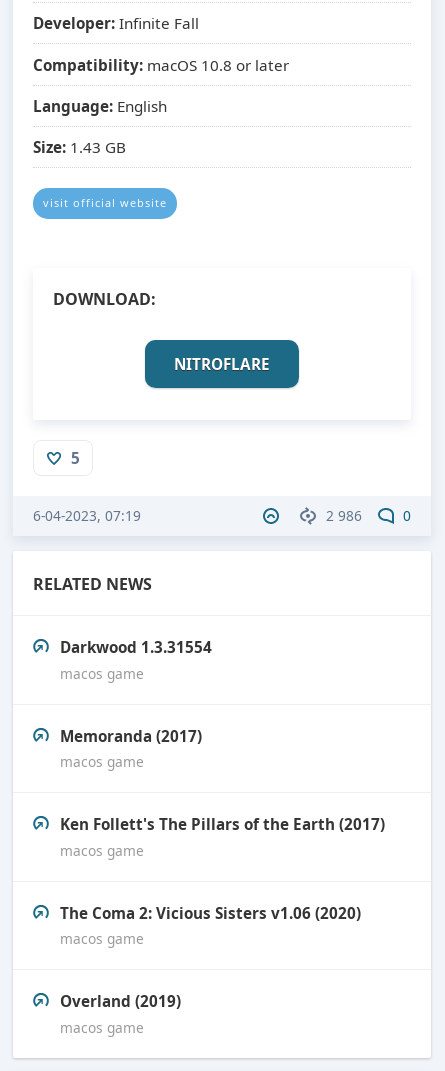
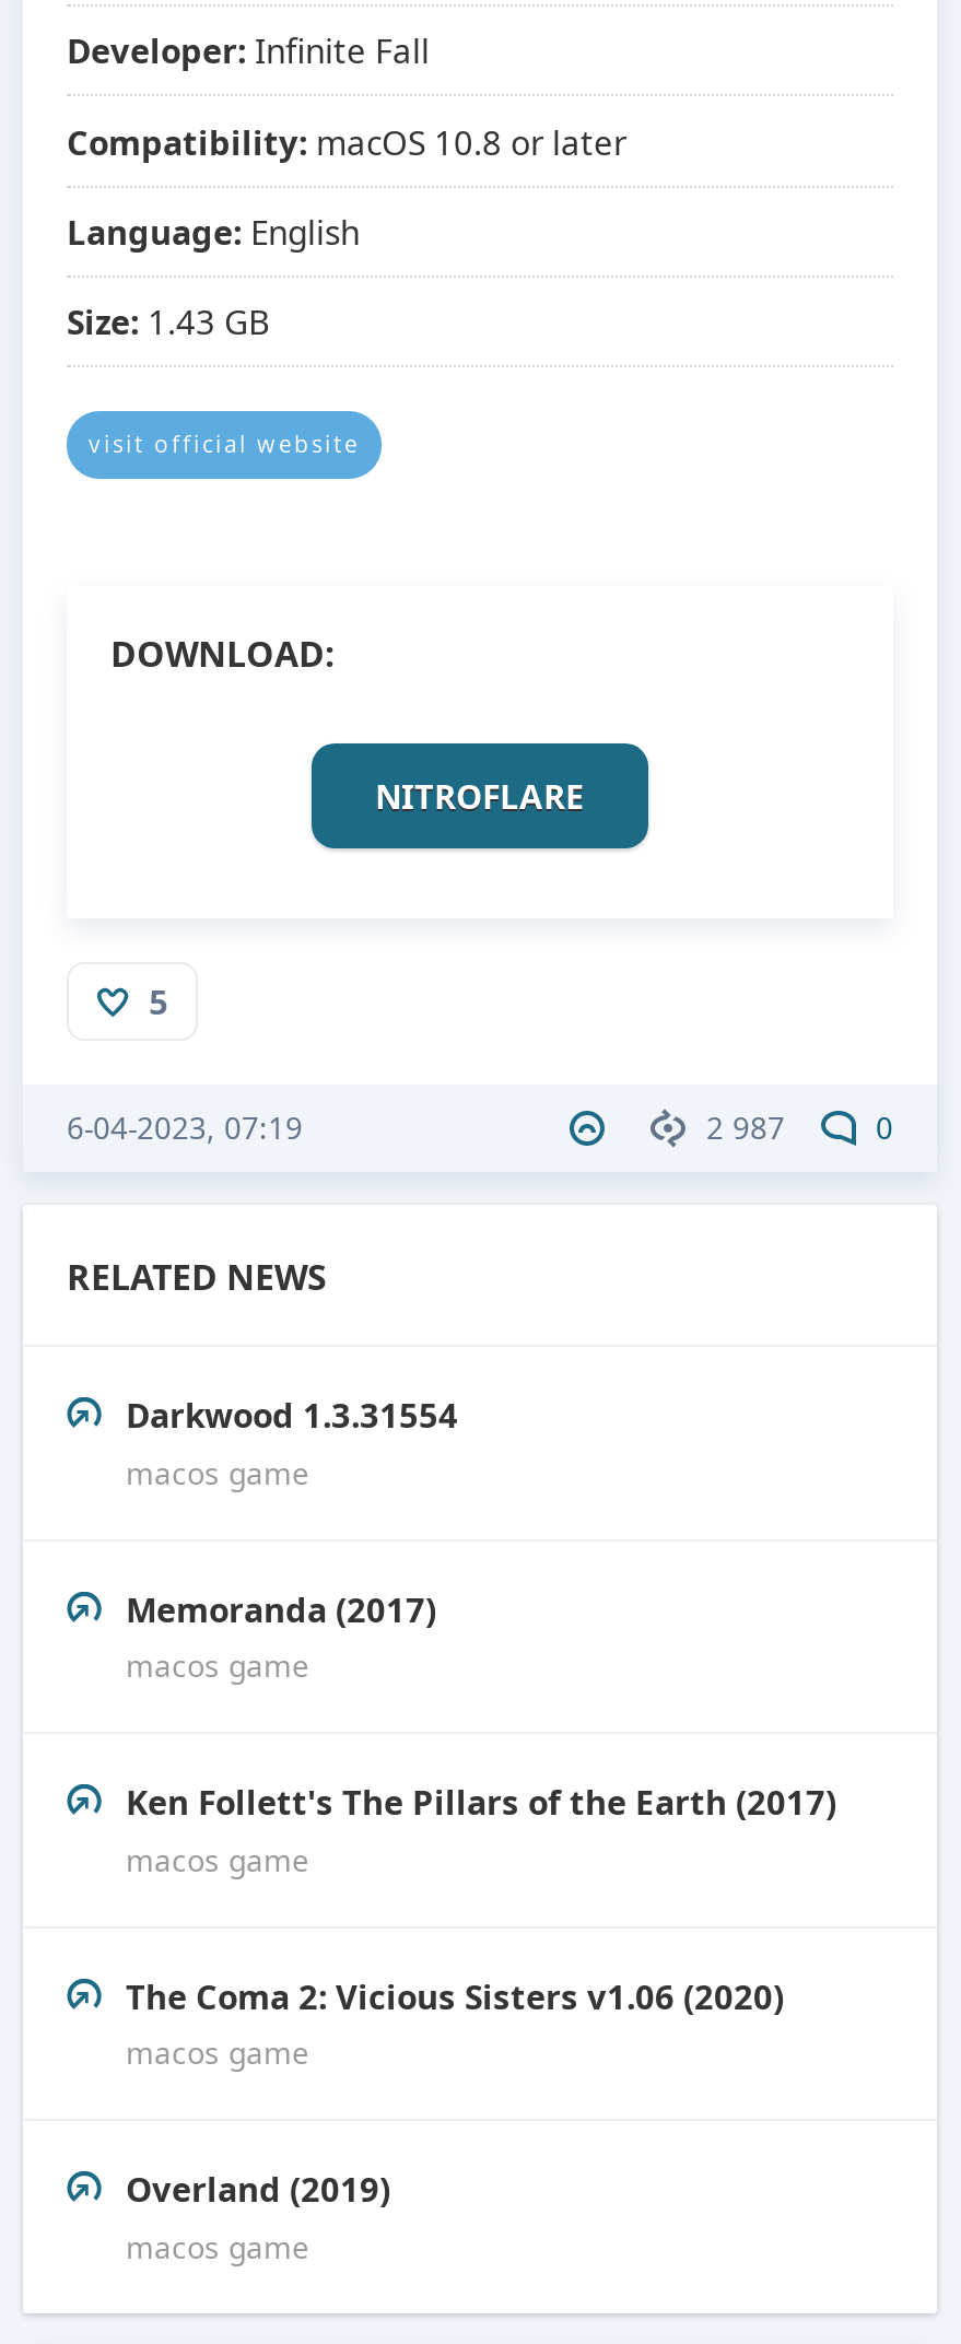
[321,506,411,525] 2 986 0 -> [698,1107,893,1149] 2 987 0

